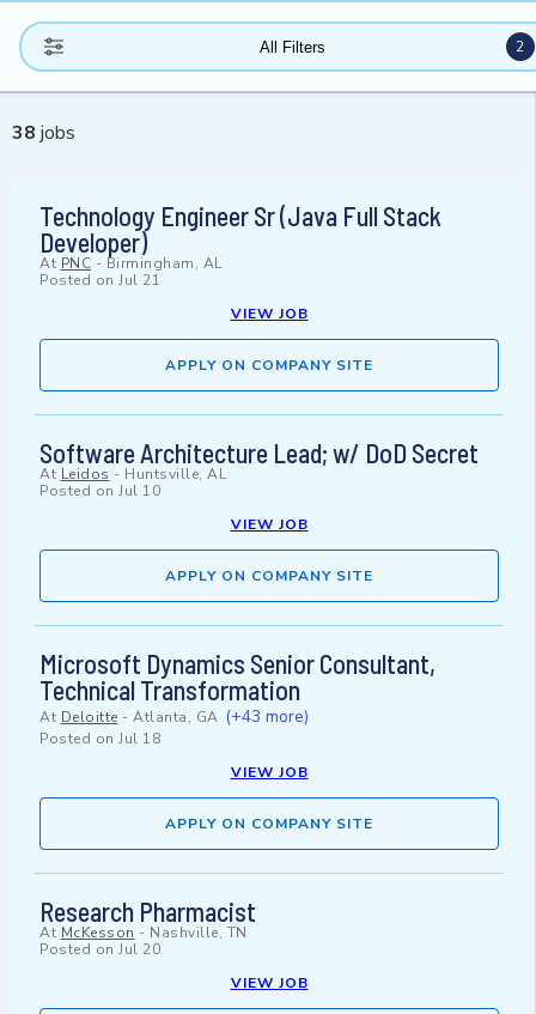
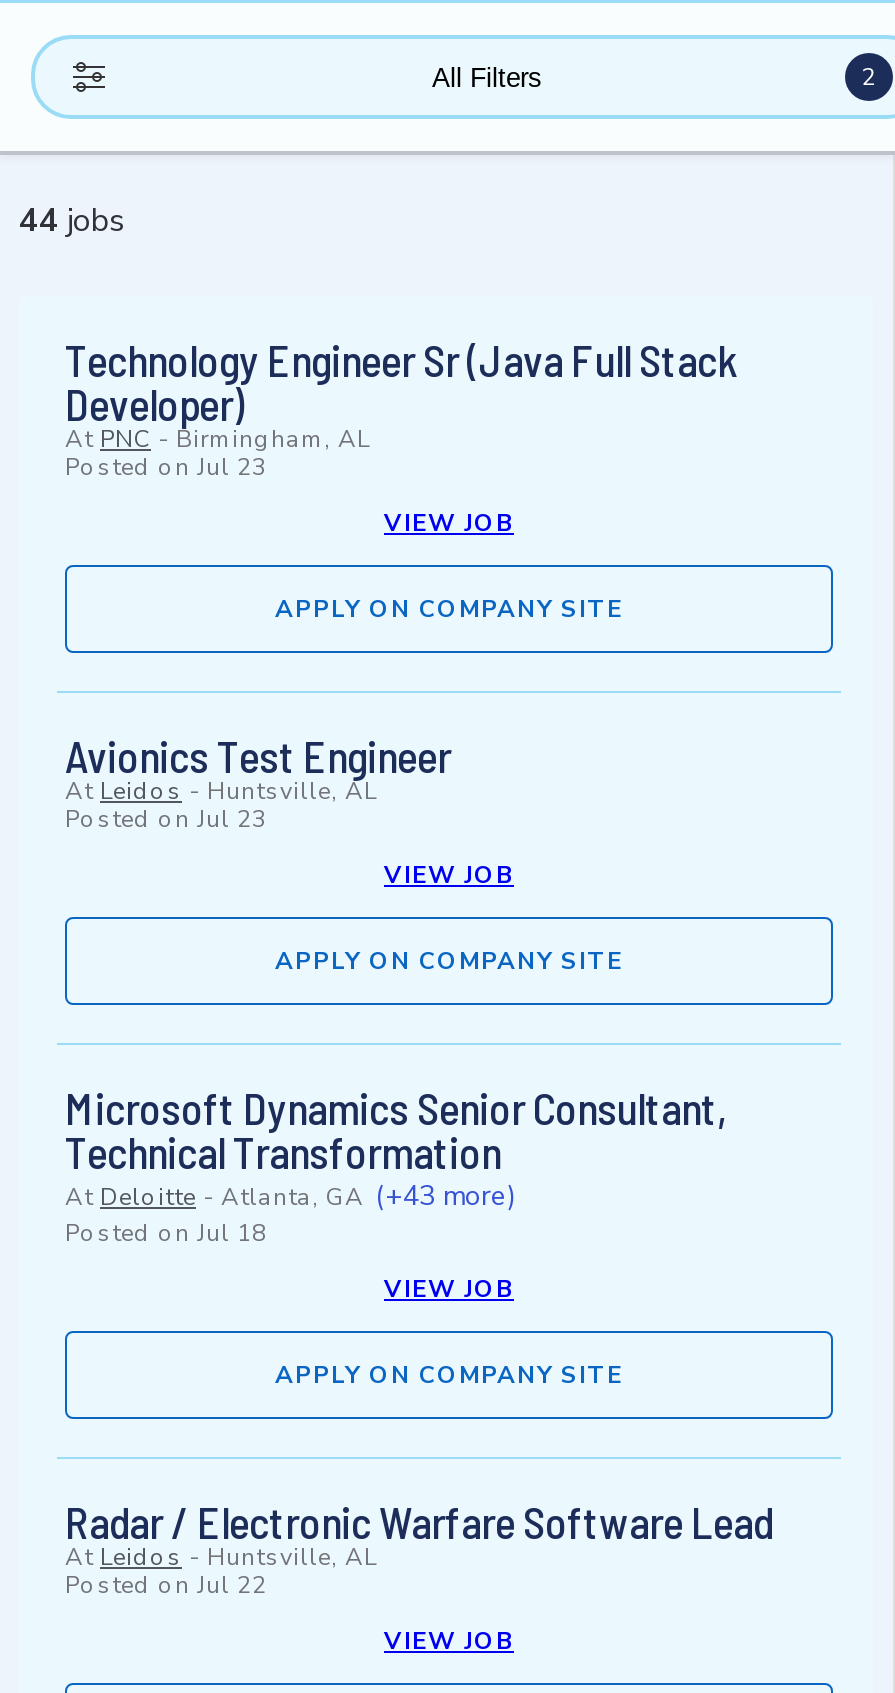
[12,119,75,146] 38 jobs -> [19,198,125,242] 44 jobs
[39,271,160,290] Posted on Jul 21 -> [65,452,267,484] Posted on Jul 23
[39,437,479,469] Software Architecture Lead; w/ DoD Secret -> [65,730,451,782] Avionics Test Engineer
[39,482,160,501] Posted on Jul 10 -> [65,804,267,836] Posted on Jul 23
[39,896,256,959] Research Pharmacist | At McKesson - Nashville, TN | Posted on Jul 20 -> [65,1496,773,1602] Radar / Electronic Warfare Software Lead | At Leidos - Huntsville, AL | Posted on Jul 22

